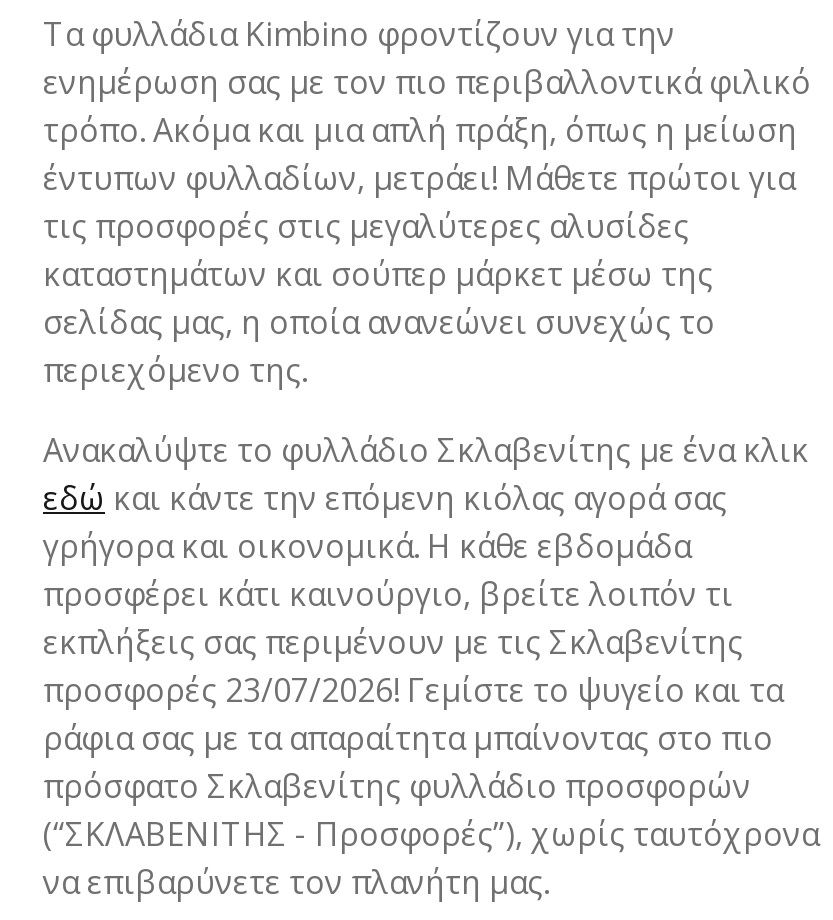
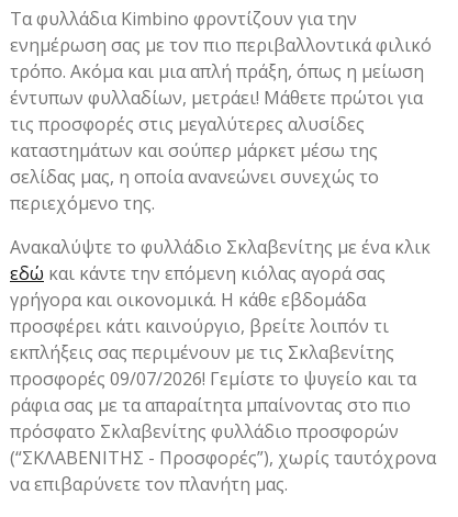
[43,669,783,713] προσφορές 23/07/2026! Γεμίστε το ψυγείο και τα -> [10,367,416,391] προσφορές 09/07/2026! Γεμίστε το ψυγείο και τα

